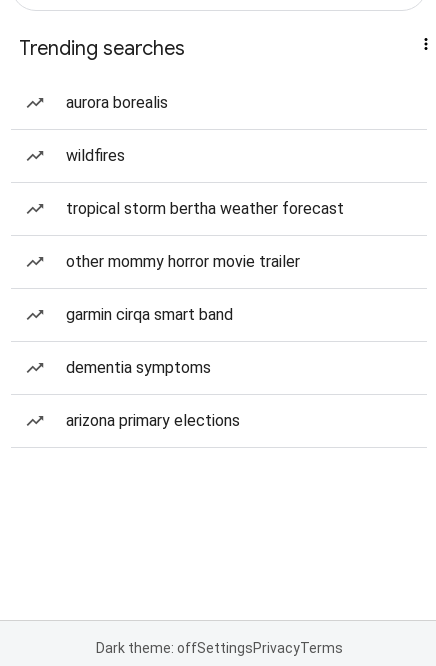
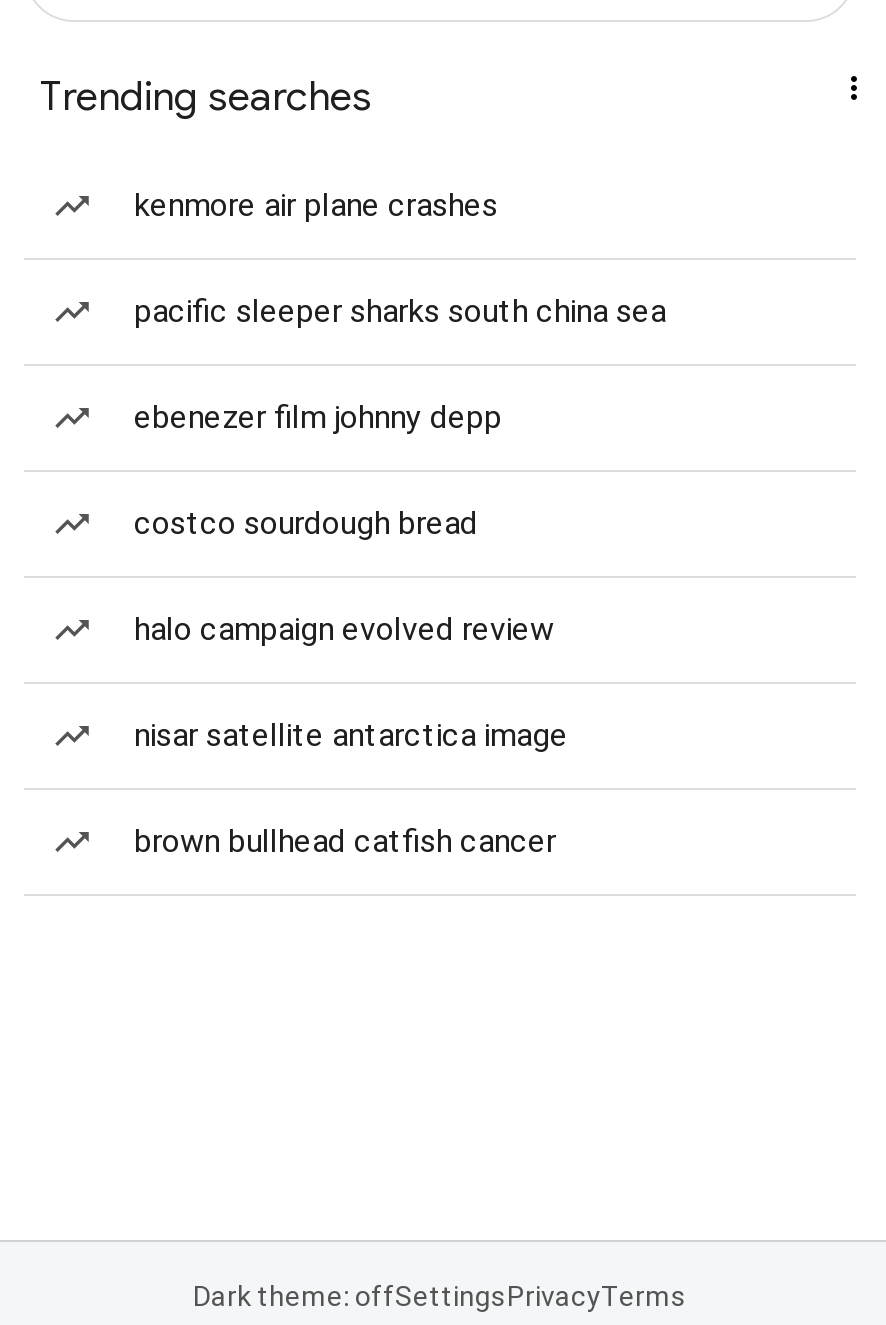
[66,93,168,112] aurora borealis -> [134,186,498,224] kenmore air plane crashes
[66,146,125,165] wildfires -> [134,292,666,330] pacific sleeper sharks south china sea
[66,199,344,218] tropical storm bertha weather forecast -> [134,398,502,436] ebenezer film johnny depp
[66,252,300,271] other mommy horror movie trailer -> [134,504,478,542] costco sourdough bread
[66,305,233,324] garmin cirqa smart band -> [134,610,554,648] halo campaign evolved review
[66,358,211,377] dementia symptoms -> [134,716,568,754] nisar satellite antarctica image
[66,411,240,430] arizona primary elections -> [134,822,556,860] brown bullhead catfish cancer

